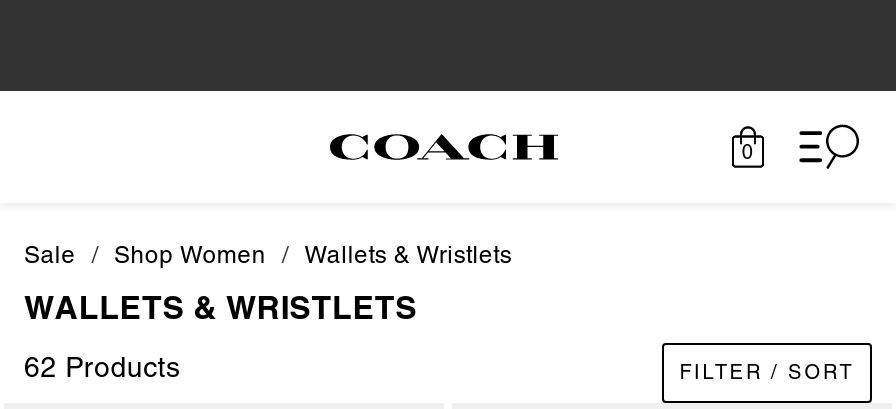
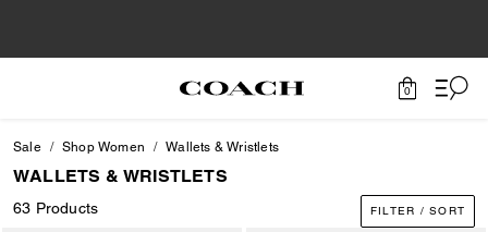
[24,351,180,383] 62 Products -> [13,199,98,217] 63 Products

